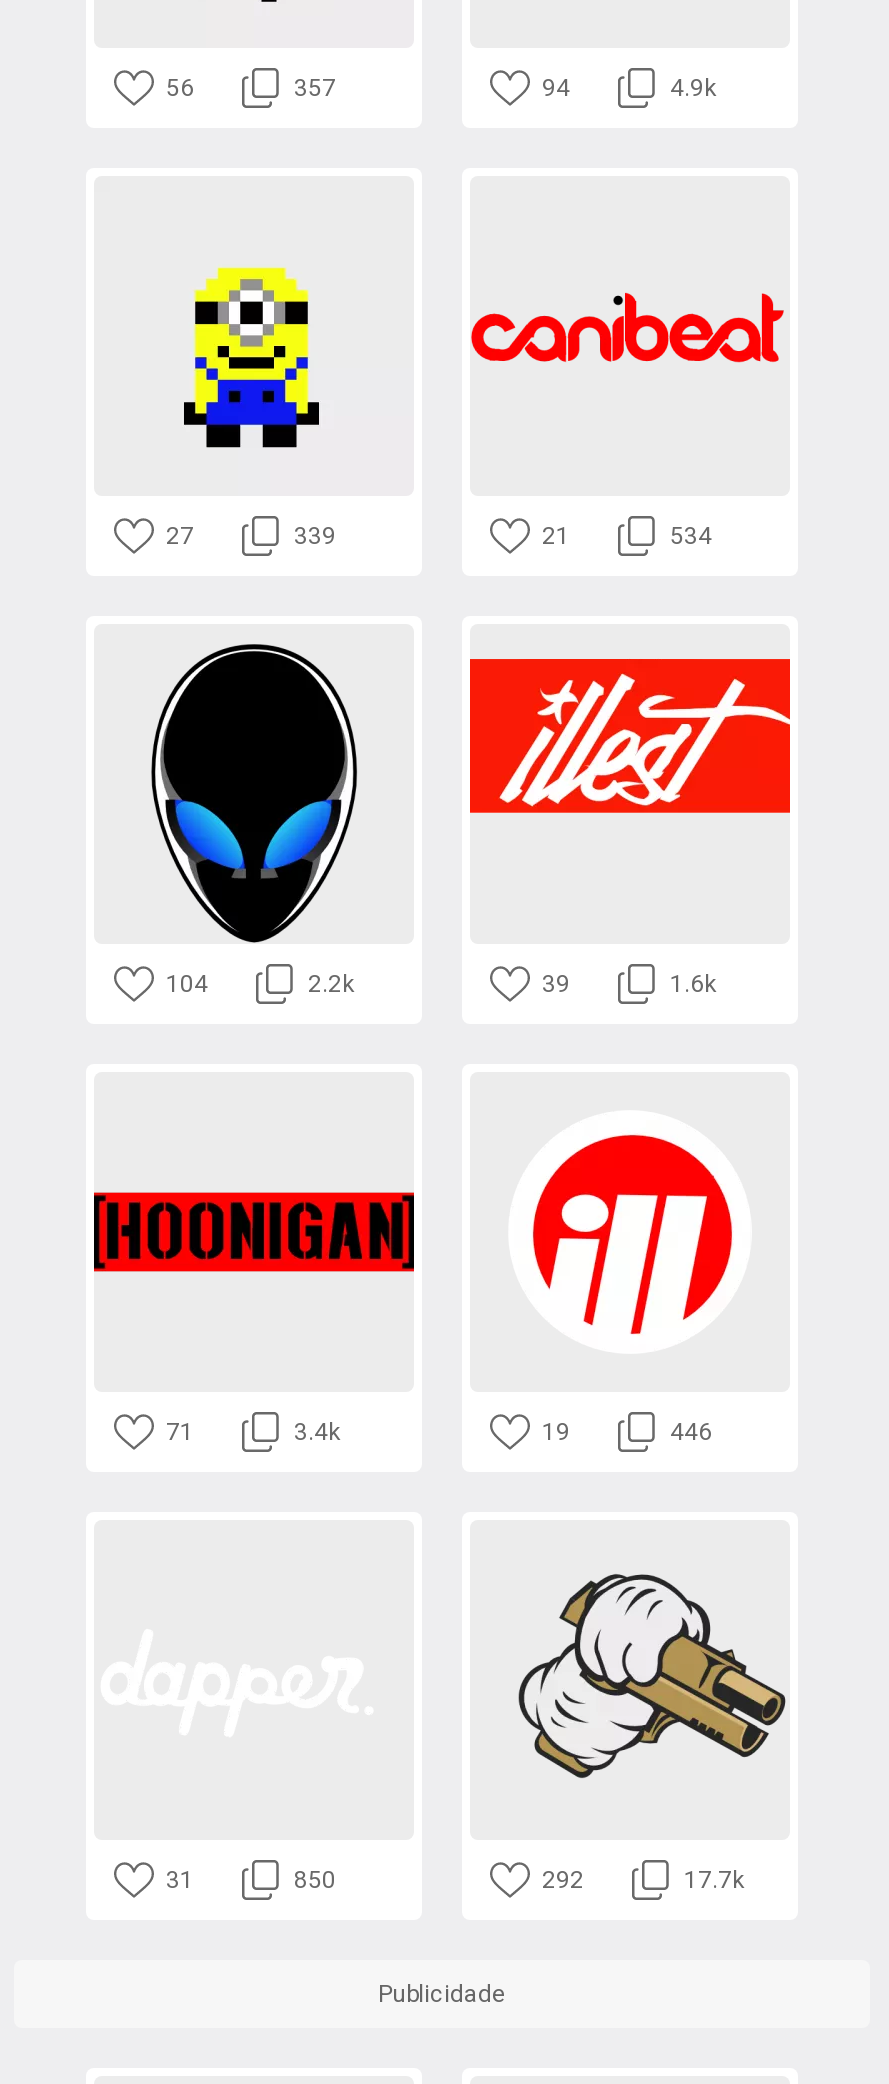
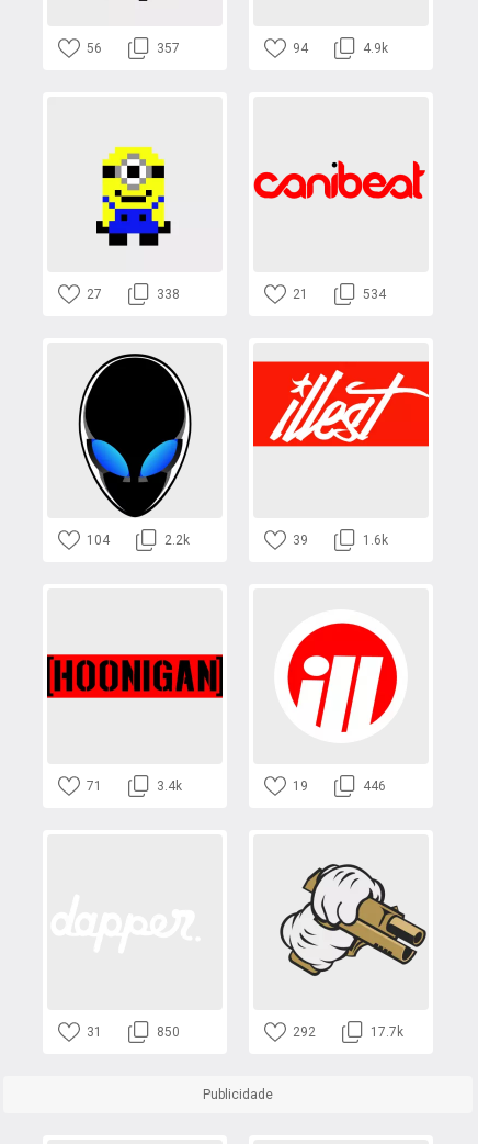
[294,522,336,550] 339 -> [157,287,180,302] 338

